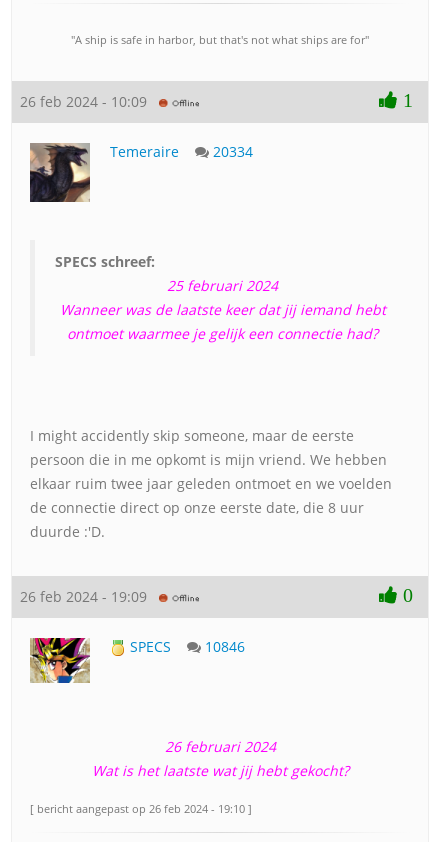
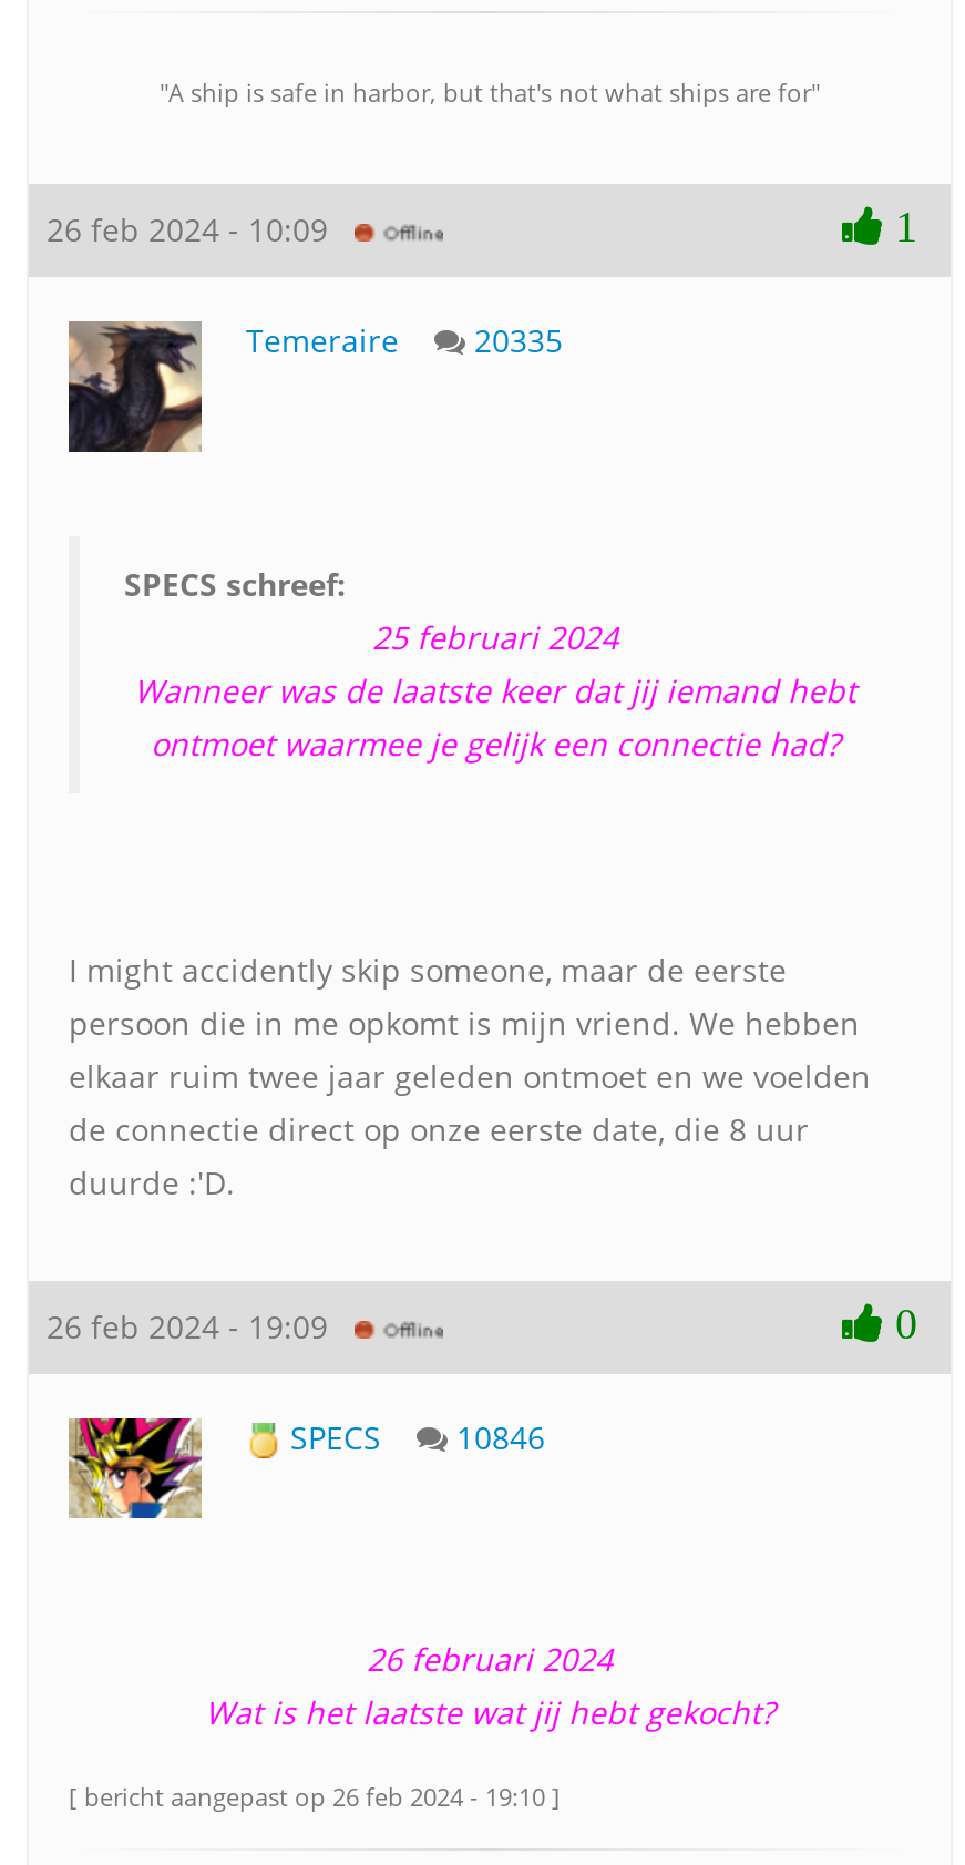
[110,142,253,161] Temeraire 20334 -> [246,319,563,361] Temeraire 20335

